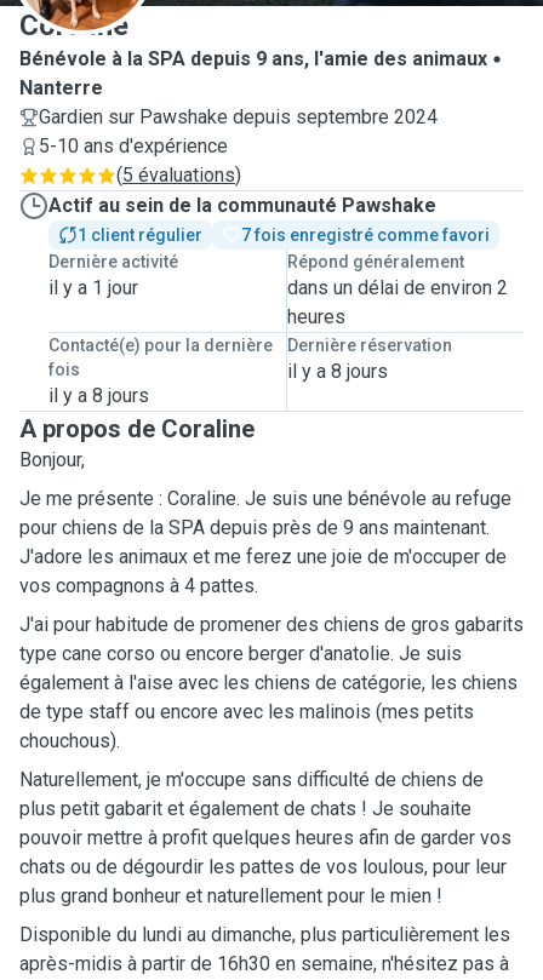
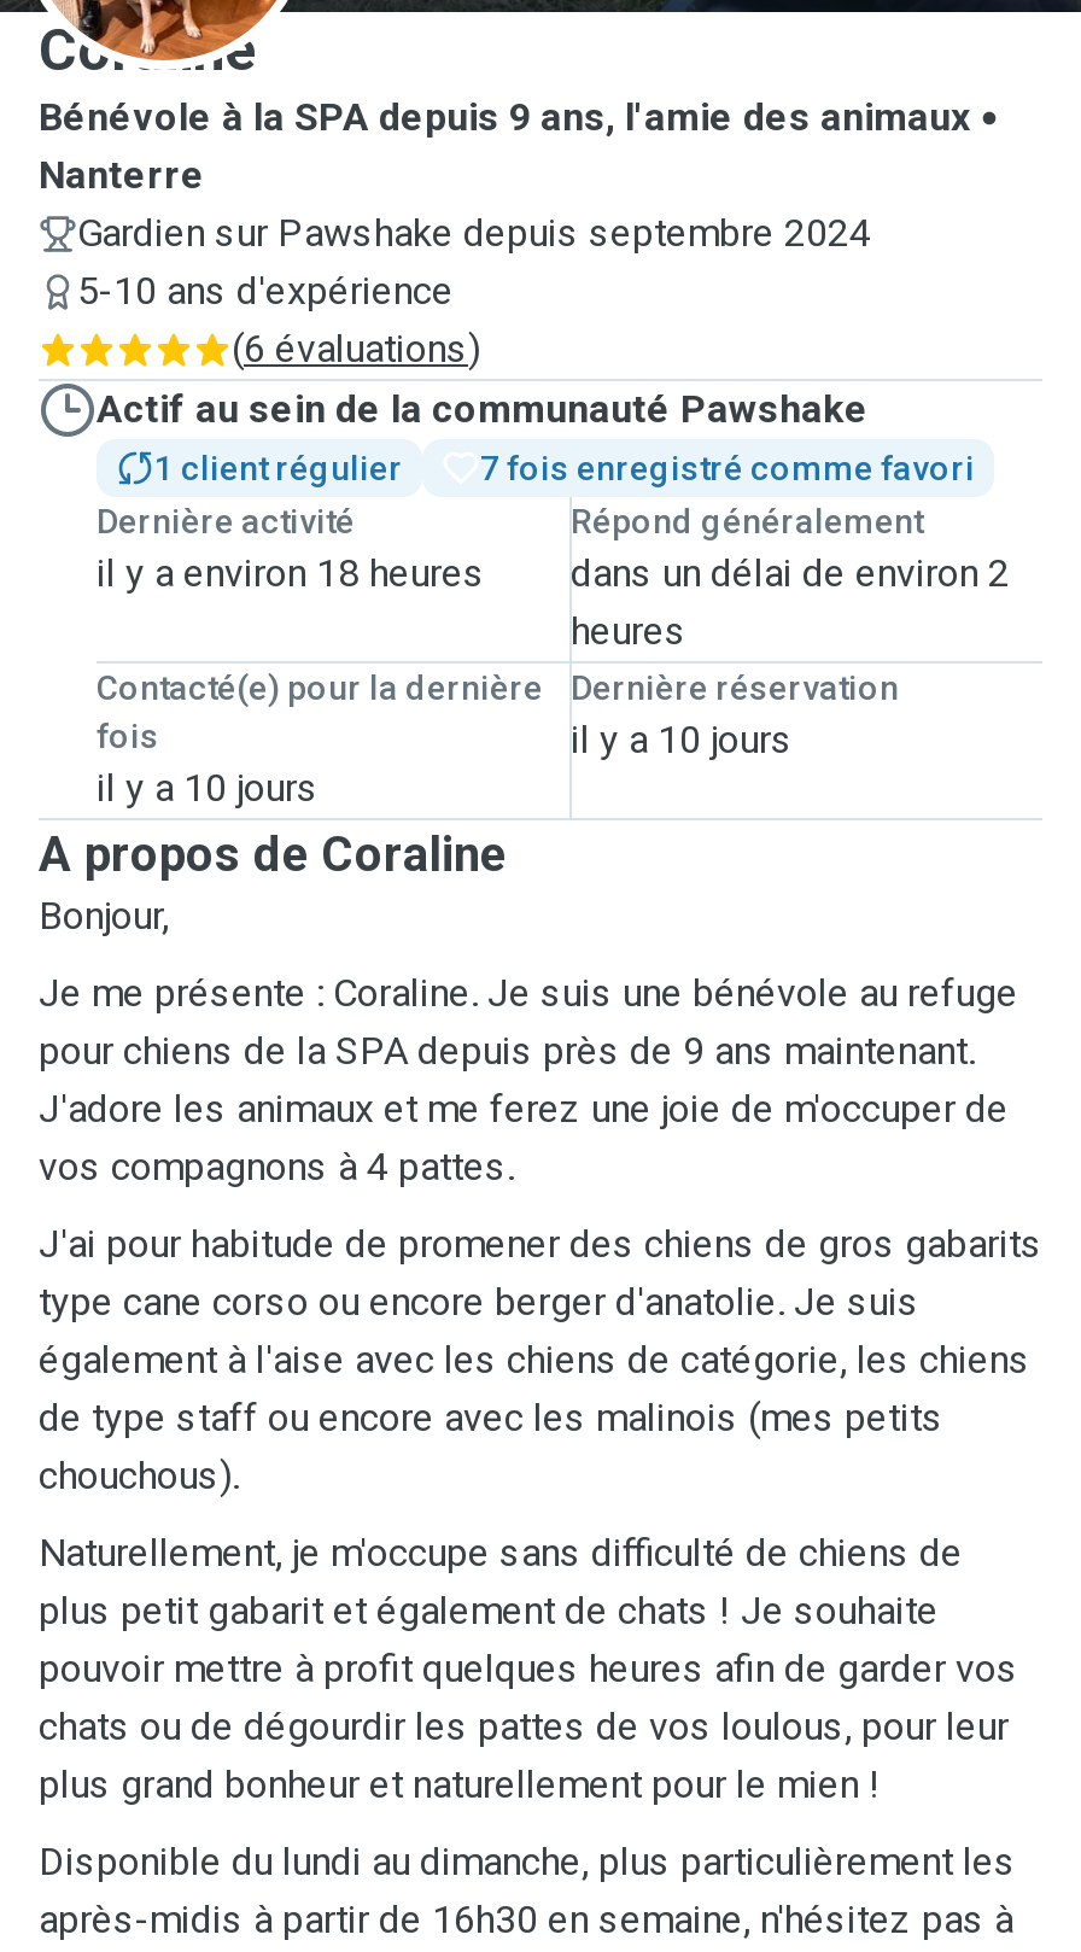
[116,164,241,187] (5 évaluations) -> [232,326,480,372] (6 évaluations)
[48,276,138,299] il y a 1 jour -> [97,550,485,596] il y a environ 18 heures
[287,360,387,383] il y a 8 jours -> [571,717,793,762] il y a 10 jours
[48,384,149,407] il y a 8 jours -> [97,765,319,811] il y a 10 jours

